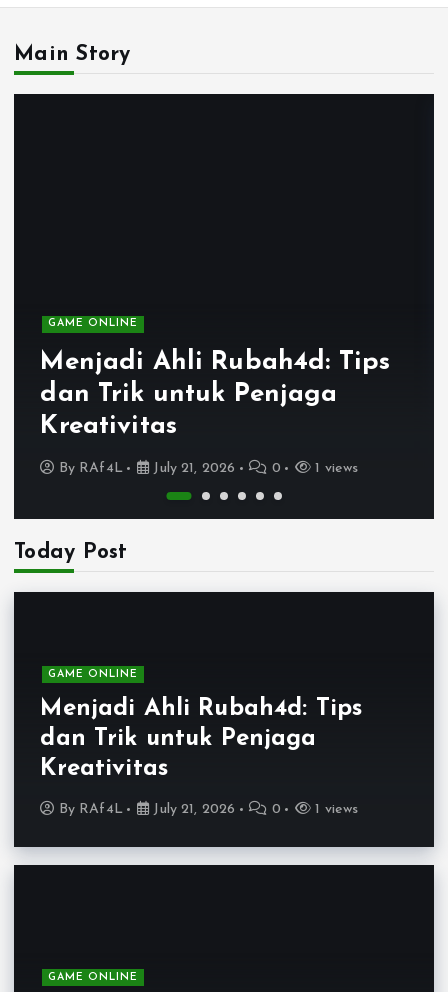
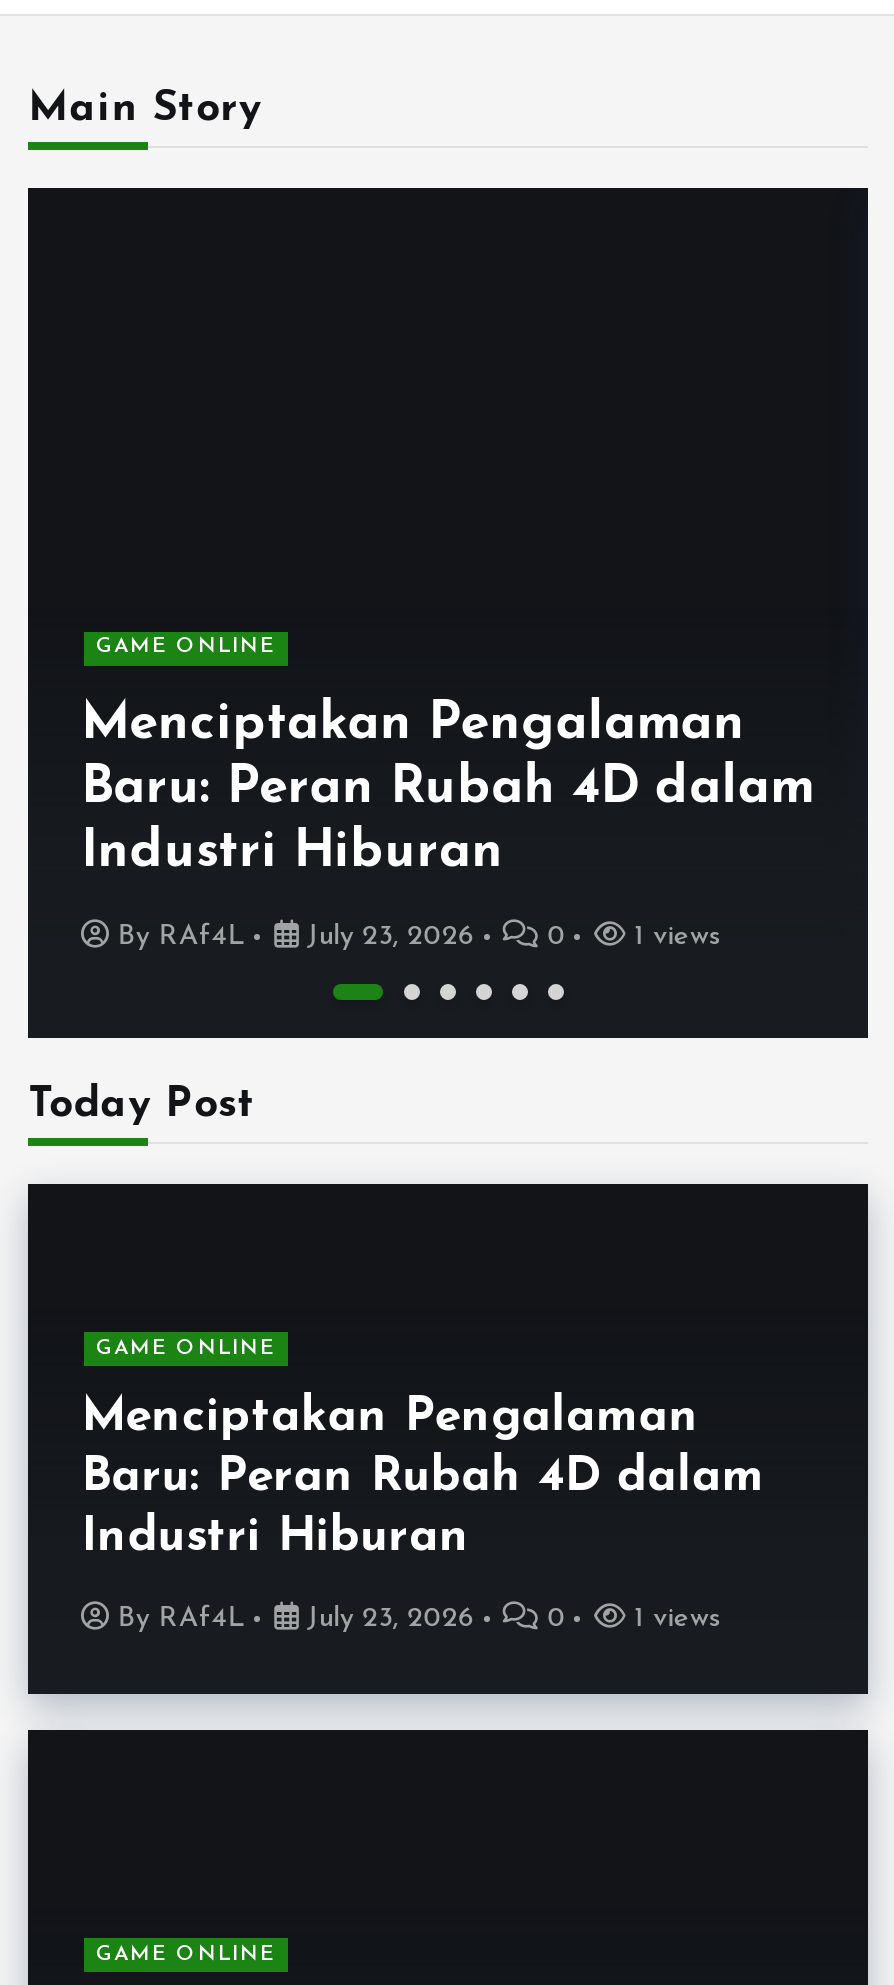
[40,349,390,440] Menjadi Ahli Rubah4d: Tips | dan Trik untuk Penjaga | Kreativitas -> [81,697,814,879] Menciptakan Pengalaman | Baru: Peran Rubah 4D dalam | Industri Hiburan
[55,461,235,476] By RAf4L July 21, 2026 -> [109,922,474,952] By RAf4L July 23, 2026
[40,697,362,781] Menjadi Ahli Rubah4d: Tips | dan Trik untuk Penjaga | Kreativitas -> [81,1394,764,1562] Menciptakan Pengalaman | Baru: Peran Rubah 4D dalam | Industri Hiburan
[55,802,235,817] By RAf4L July 21, 2026 -> [109,1604,474,1634] By RAf4L July 23, 2026

